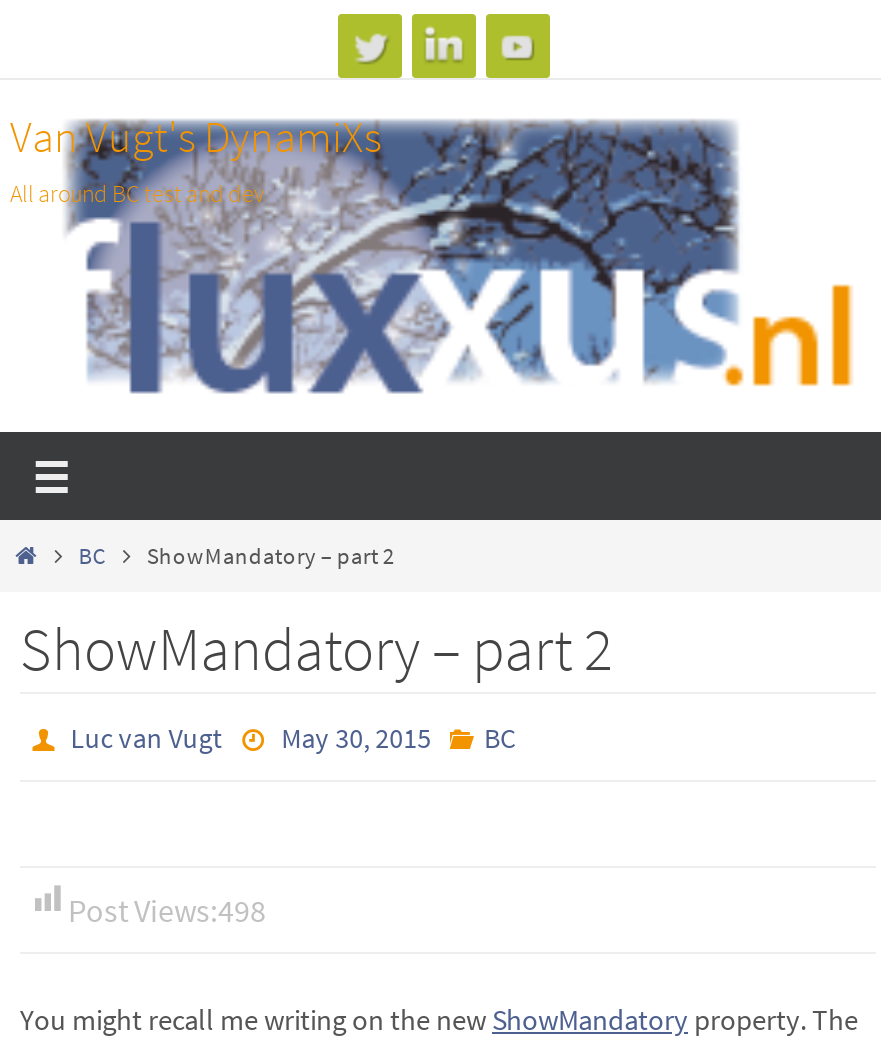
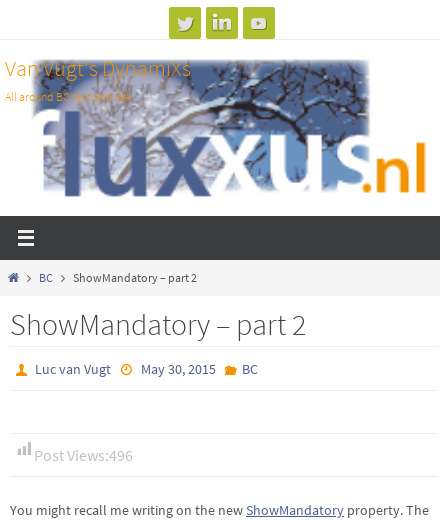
[68,889,266,929] Post Views:498 -> [34,445,133,465] Post Views:496

